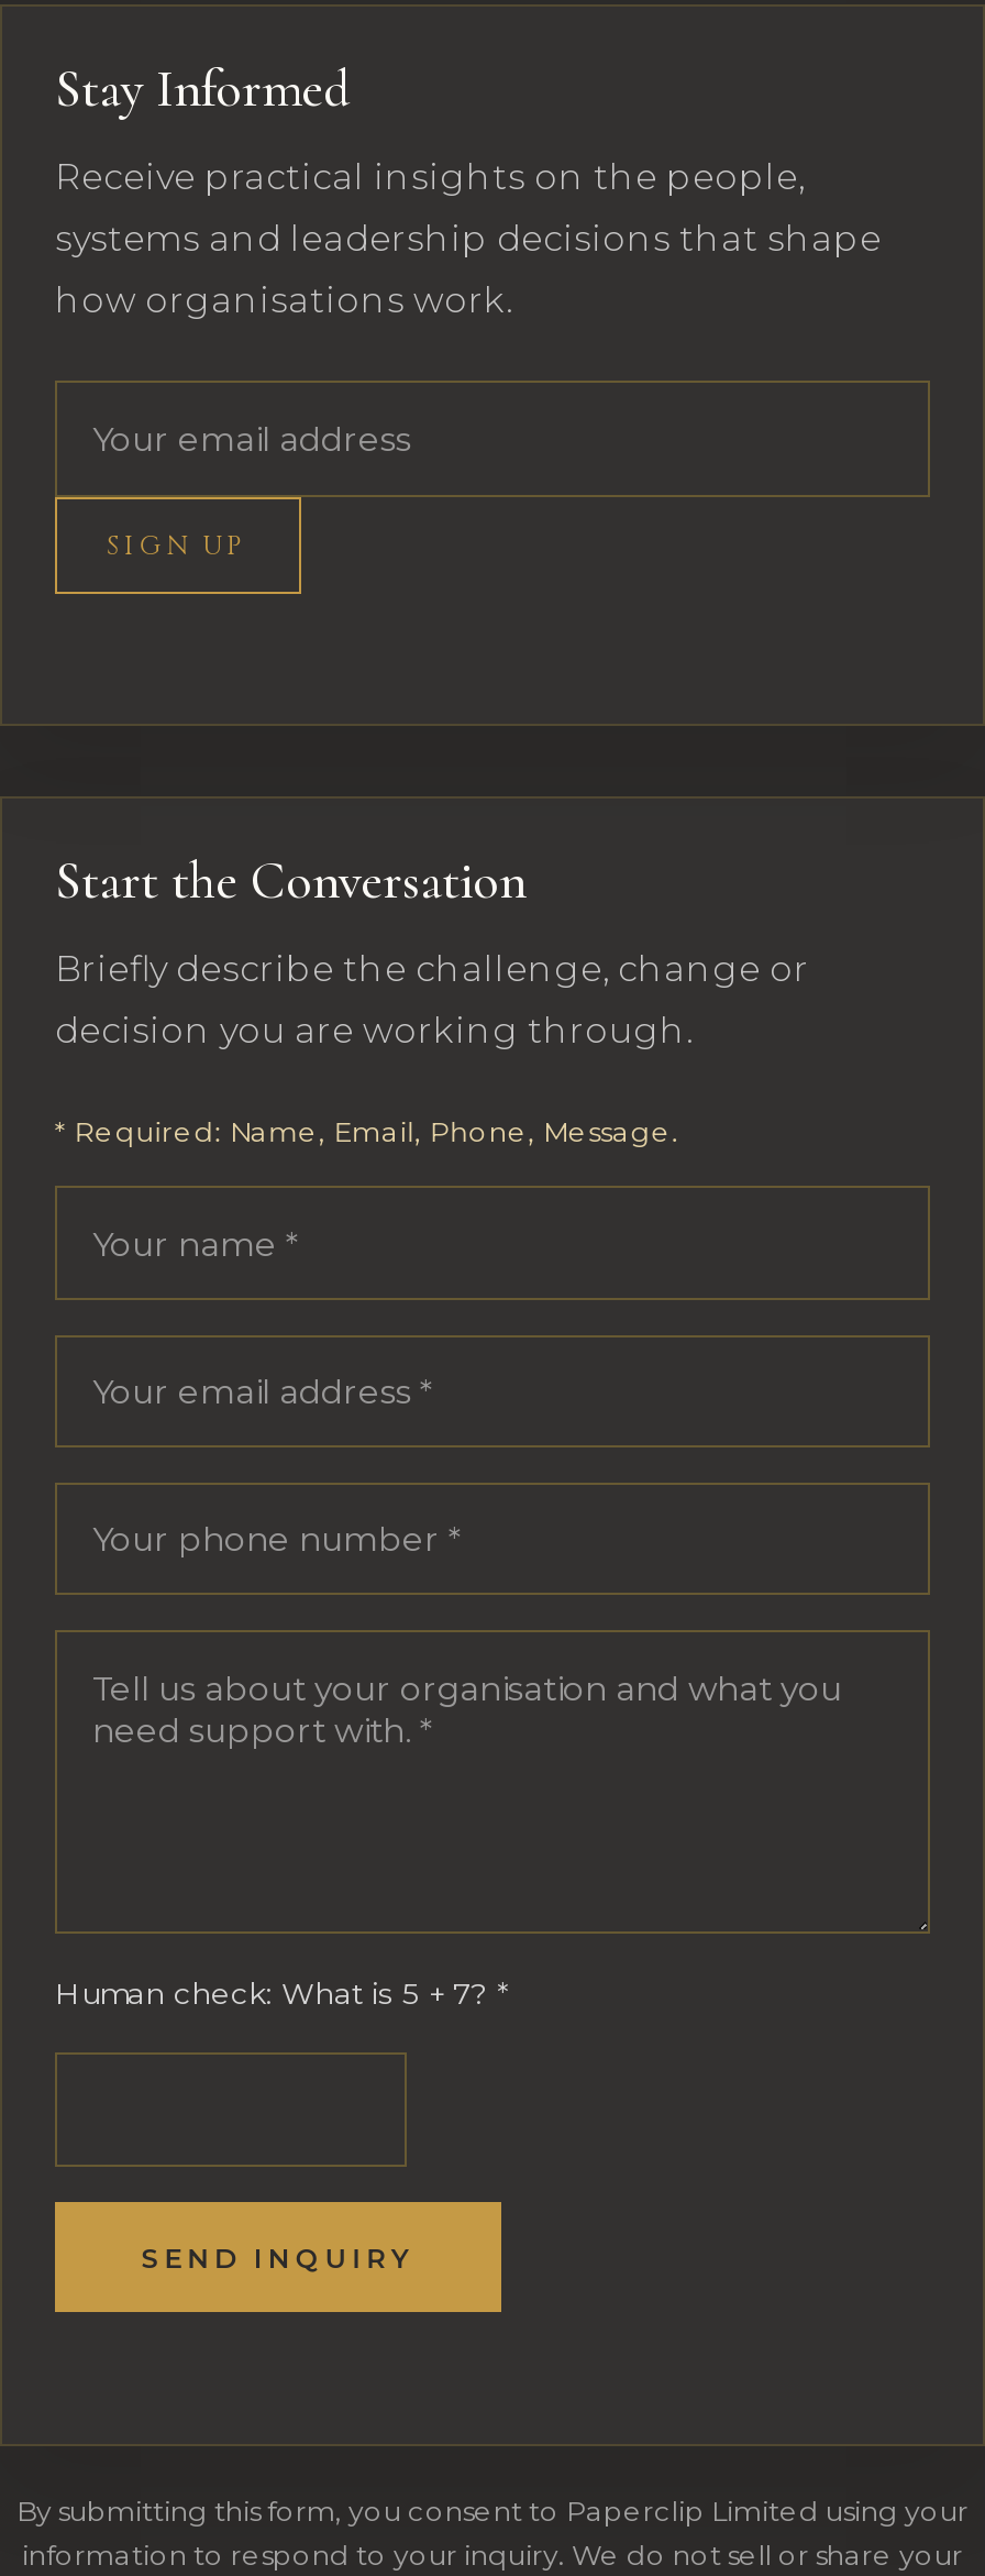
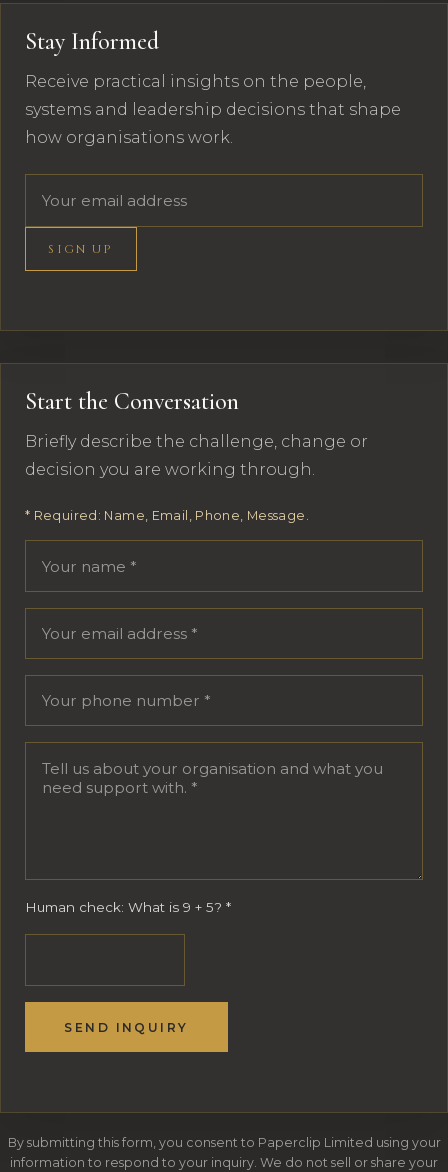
[55,1977,508,2012] Human check: What is 5 + 7? * -> [25,899,231,915] Human check: What is 9 + 5? *

